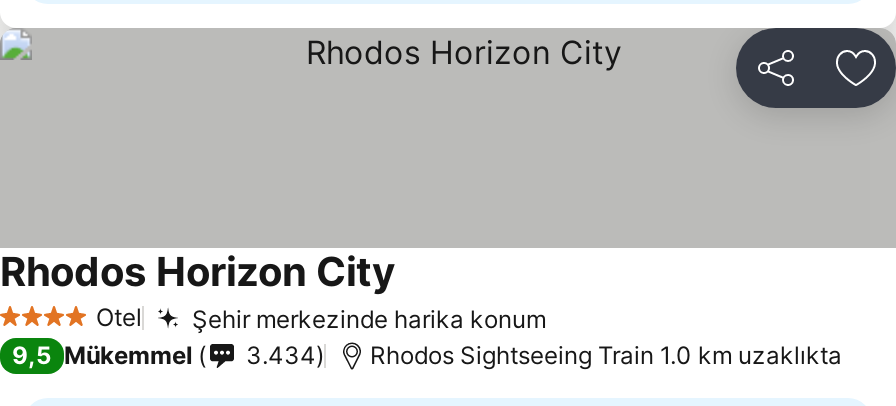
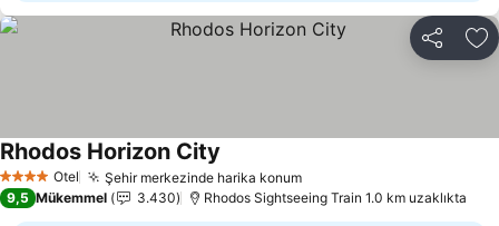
[246,340,316,370] 3.434 -> [137,189,176,206] 3.430

